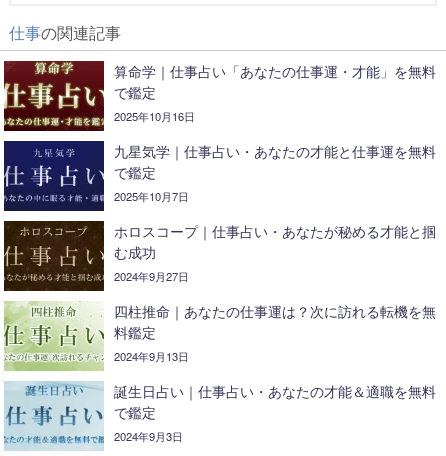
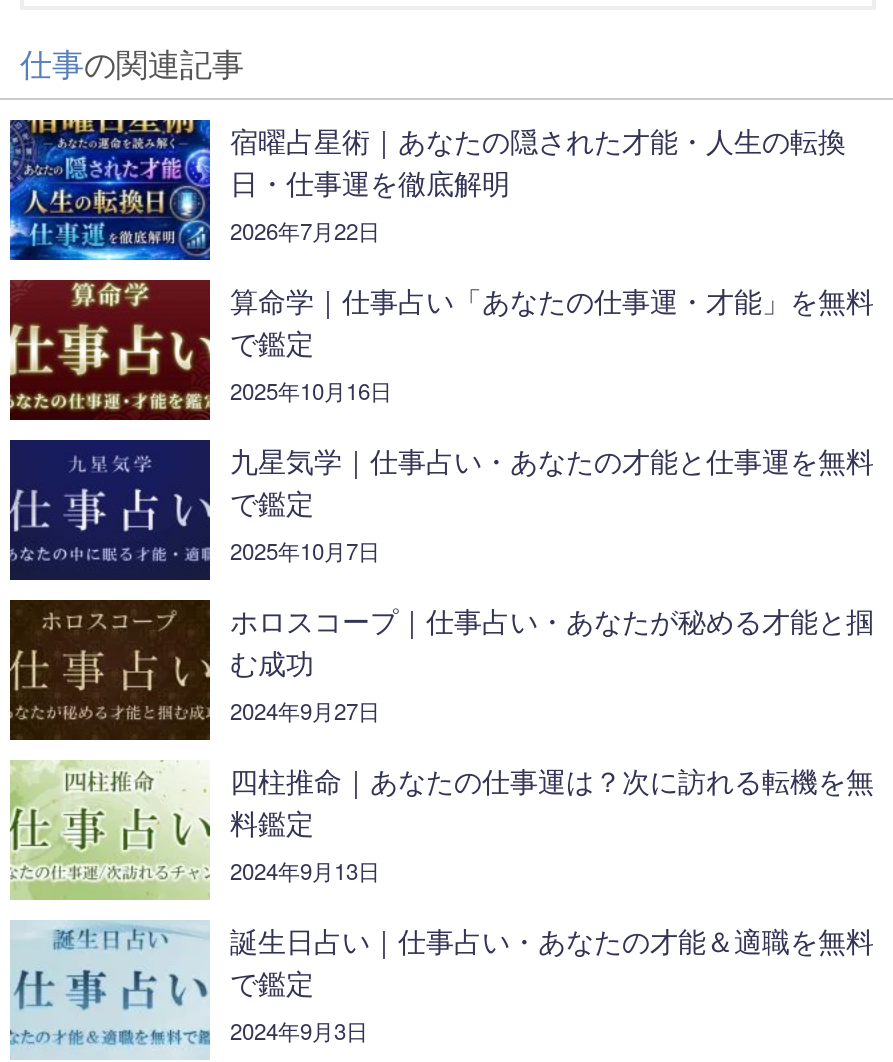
none -> [8,118,846,262] [image] | 宿曜占星術｜あなたの隠された才能・人生の転換 | 日・仕事運を徹底解明 | 2026年7月22日

